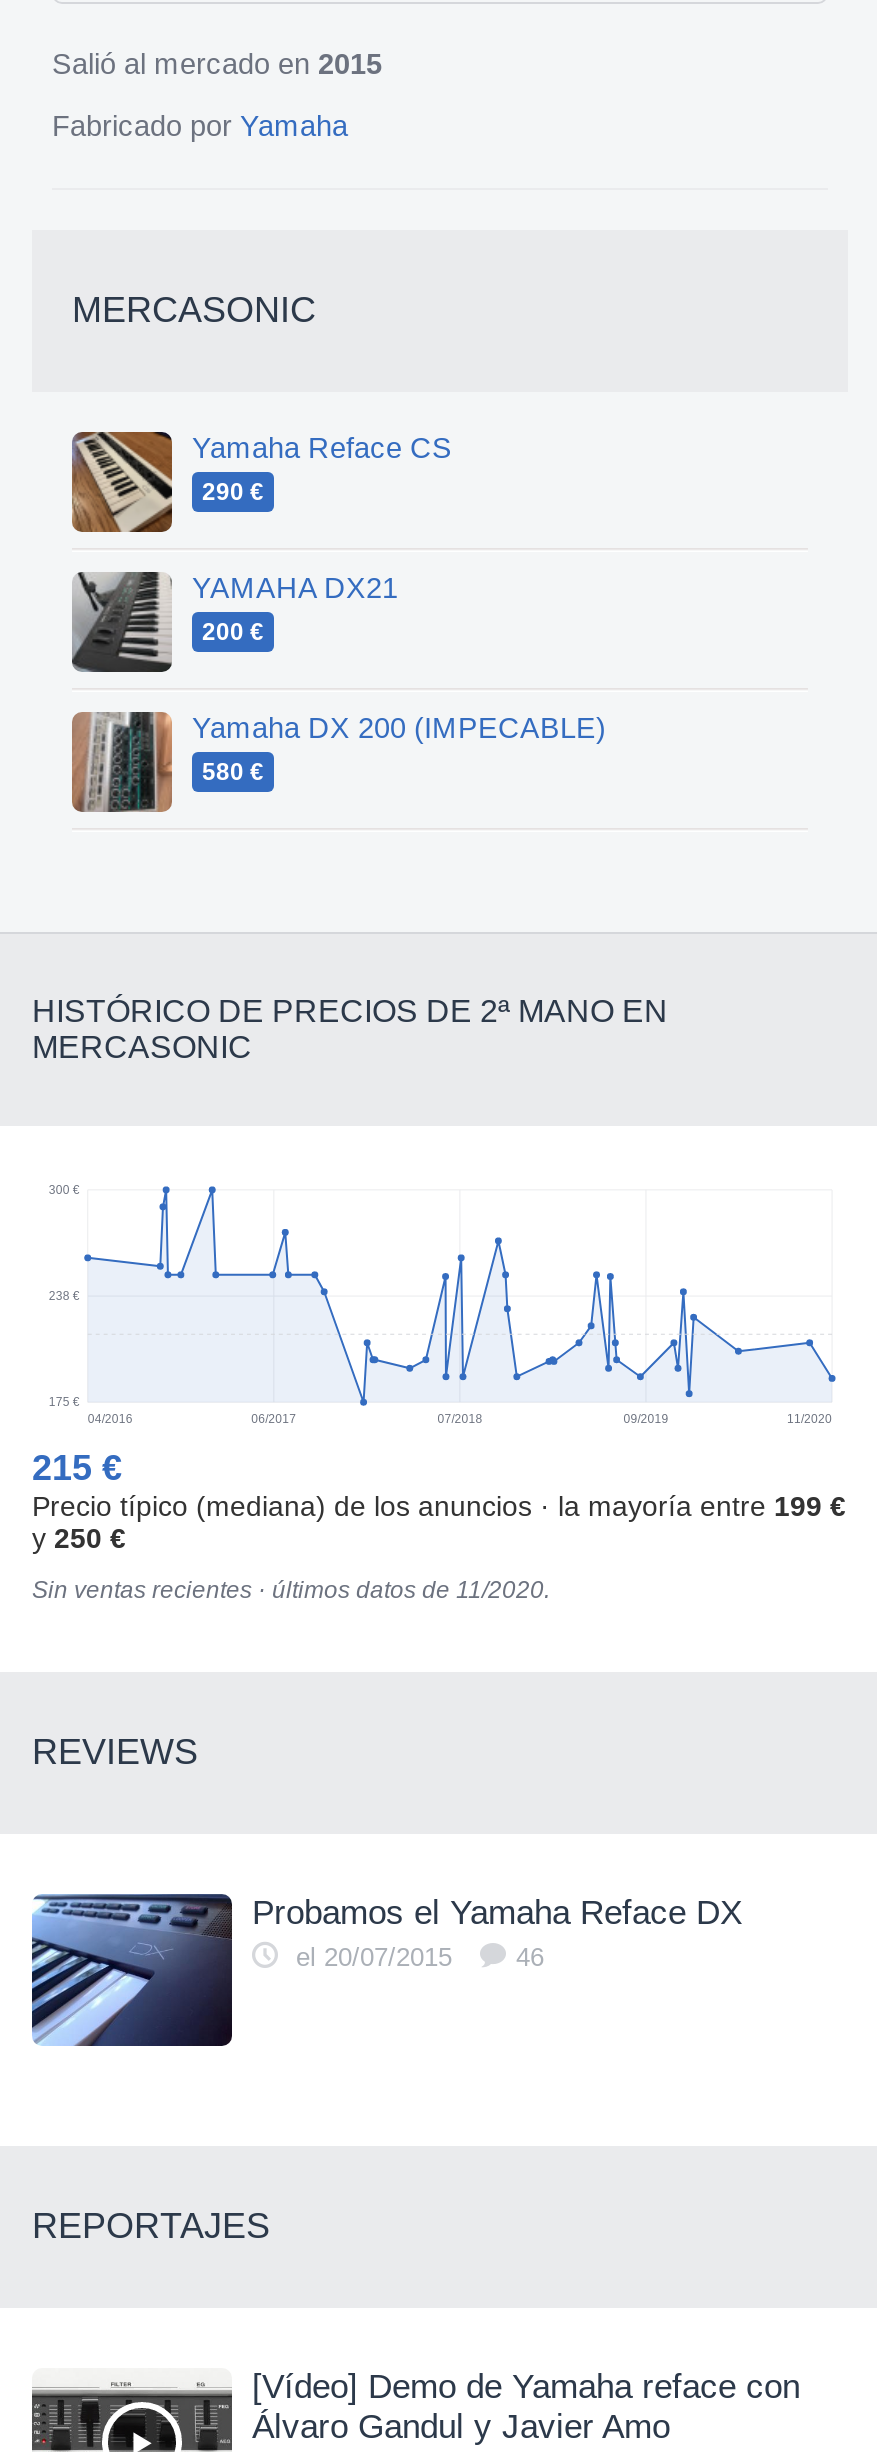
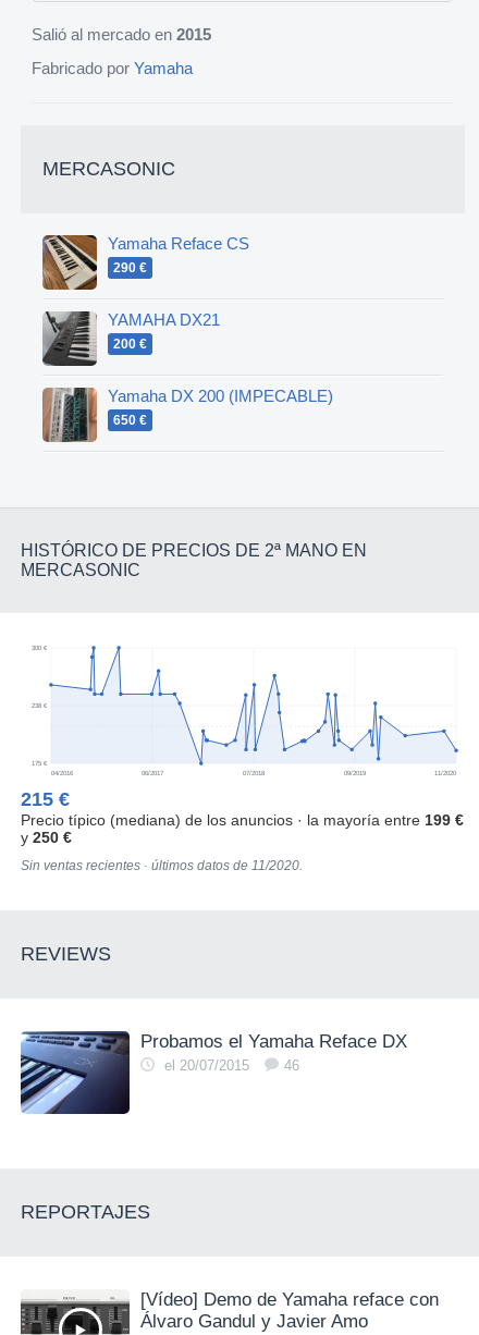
[202,758,264,786] 580 € -> [113,413,147,428] 650 €

